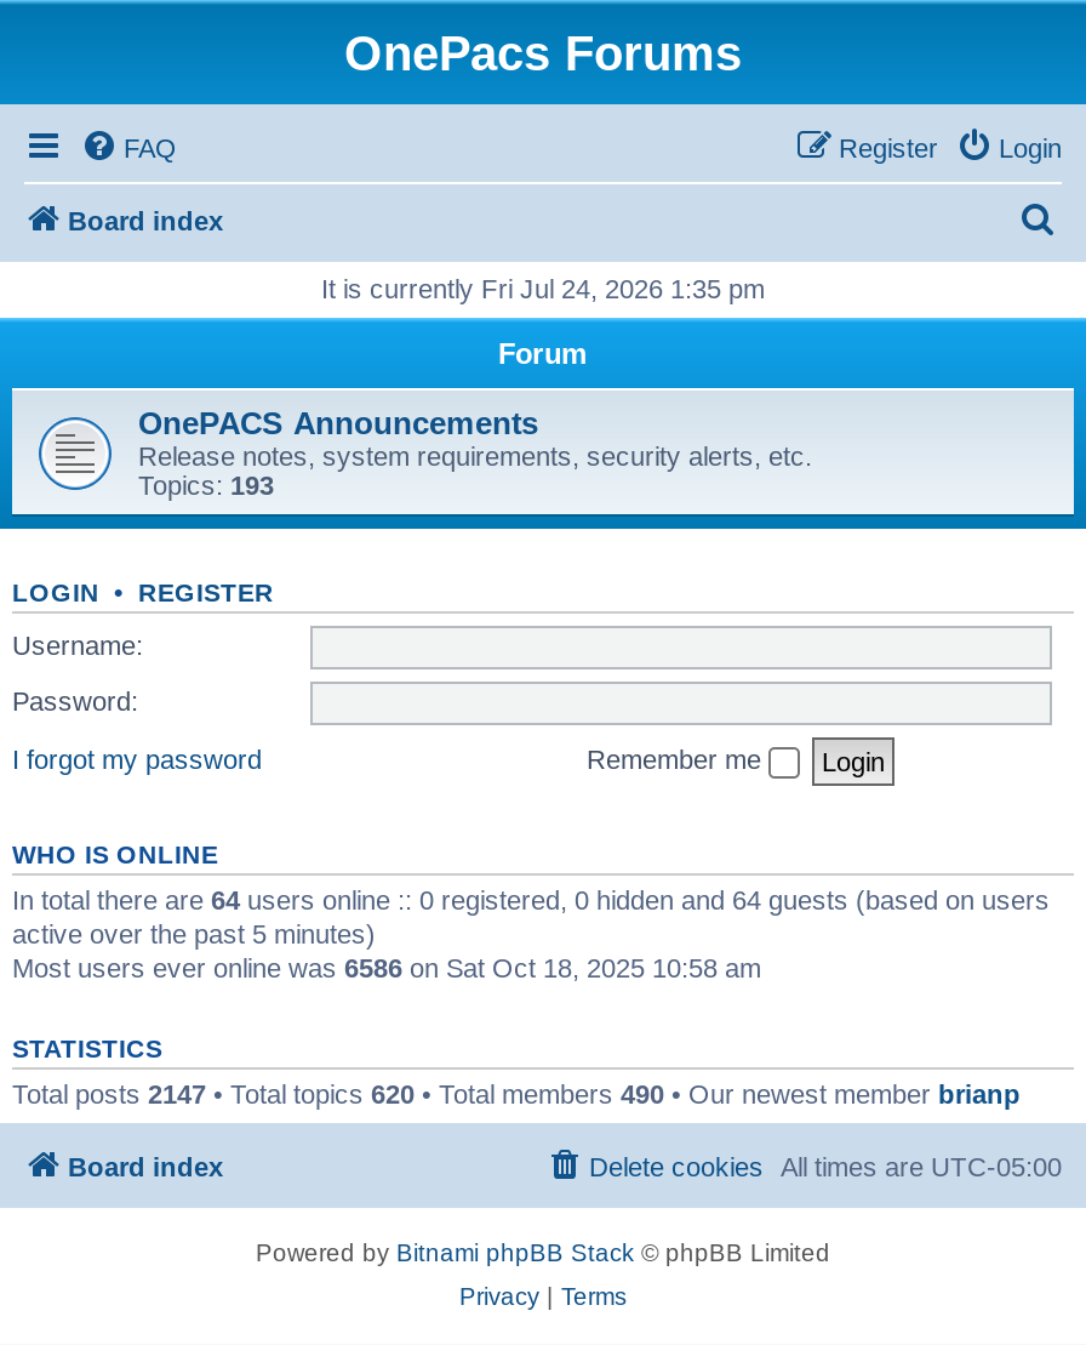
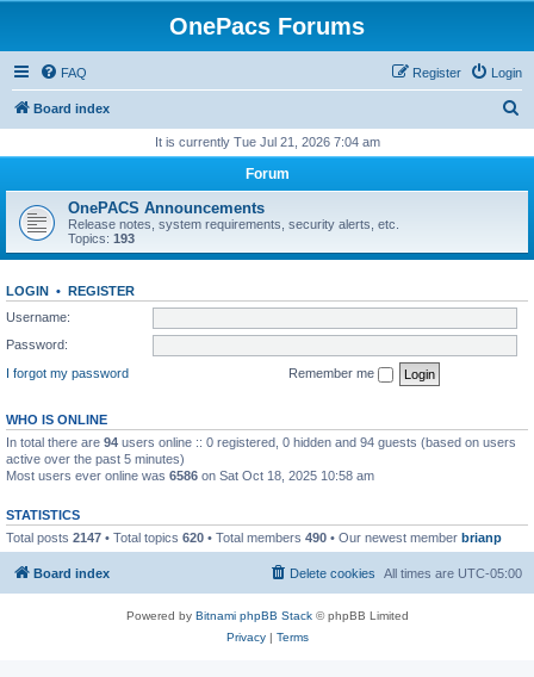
[321,274,765,303] It is currently Fri Jul 24, 2026 1:35 pm -> [154,135,380,149] It is currently Tue Jul 21, 2026 7:04 am
[12,884,1050,913] In total there are 64 users online :: 0 registered, 0 hidden and 64 guests (based on users -> [6,434,516,449] In total there are 94 users online :: 0 registered, 0 hidden and 94 guests (based on users

